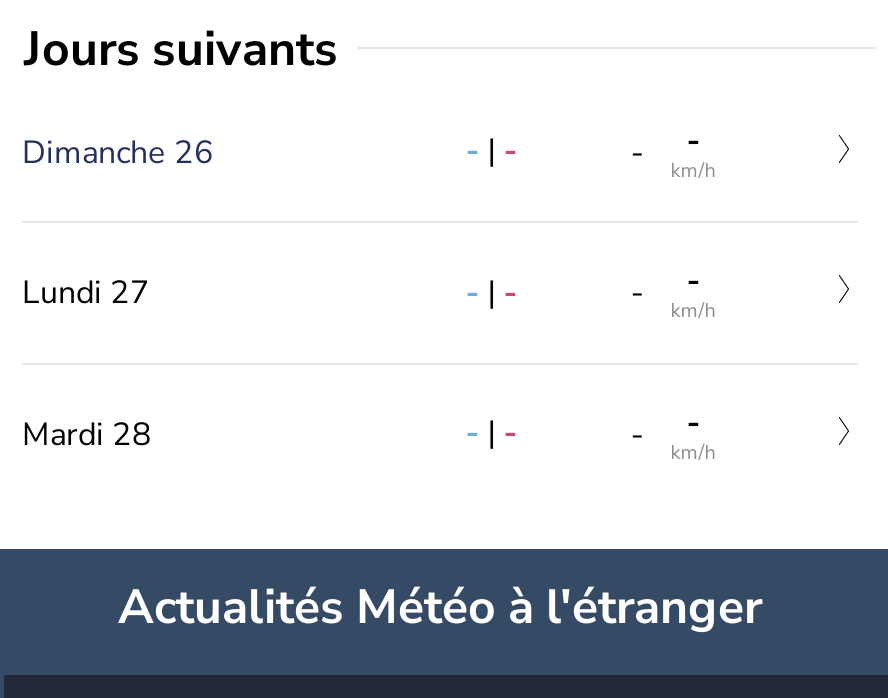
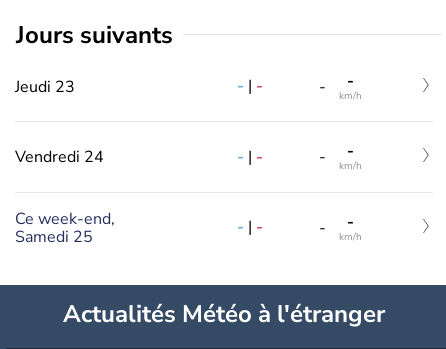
[22,130,214,174] Dimanche 26 -> [15,76,75,98] Jeudi 23
[22,271,150,315] Lundi 27 -> [15,146,104,168] Vendredi 24
[22,413,152,457] Mardi 28 -> [15,208,115,248] Ce week-end, | Samedi 25

